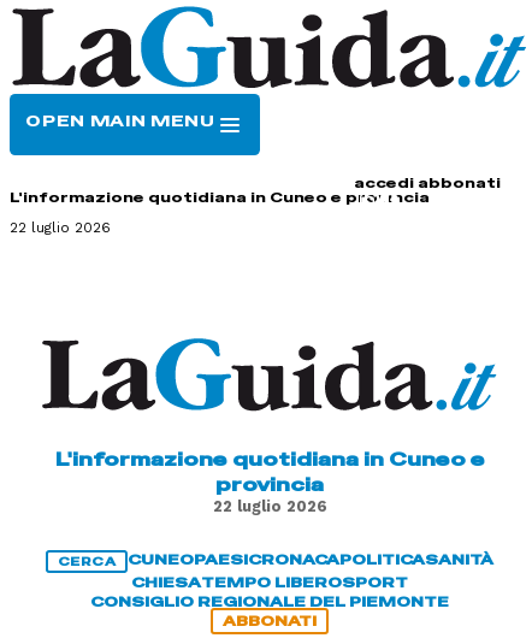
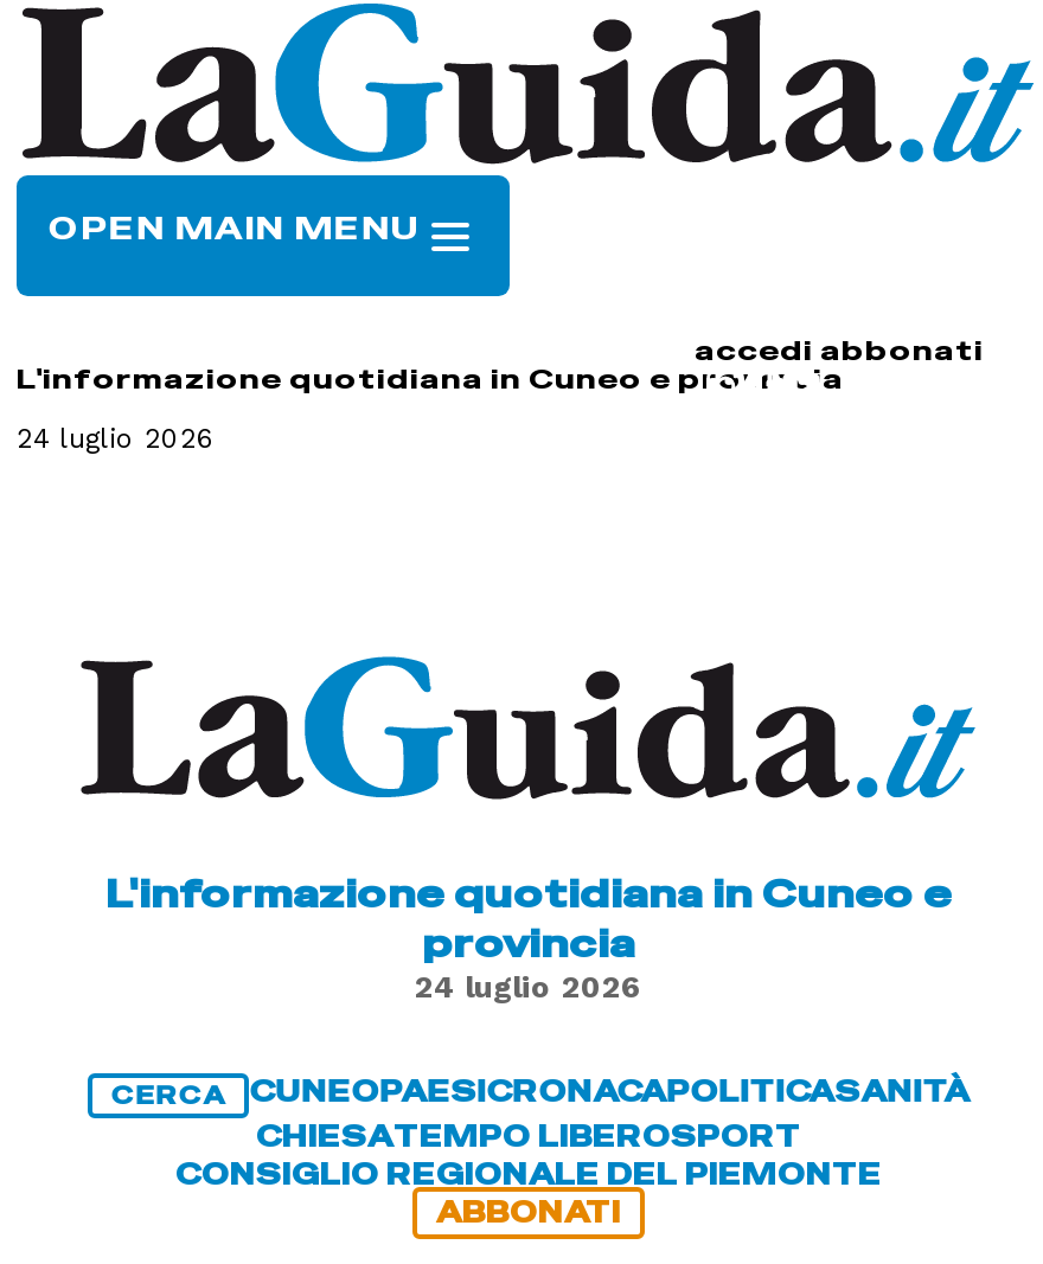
[10,219,111,236] 22 luglio 2026 -> [17,422,216,455] 24 luglio 2026
[212,497,327,515] 22 luglio 2026 -> [415,969,642,1004] 24 luglio 2026

